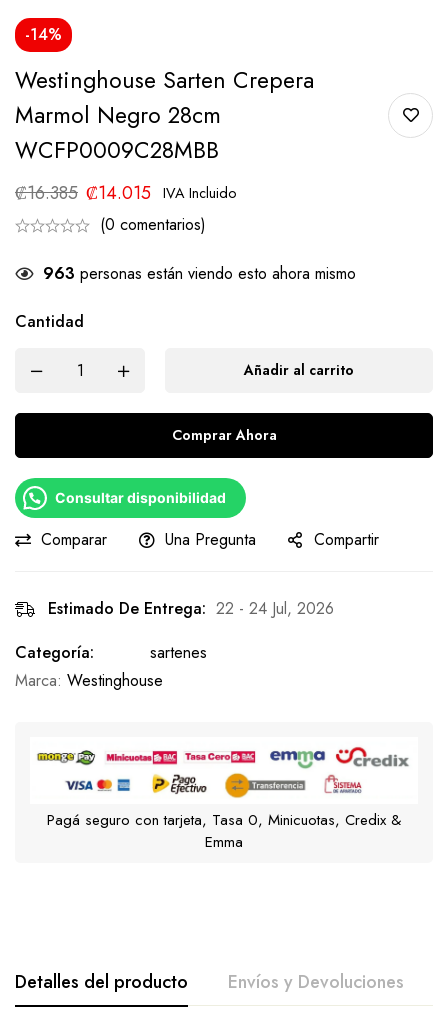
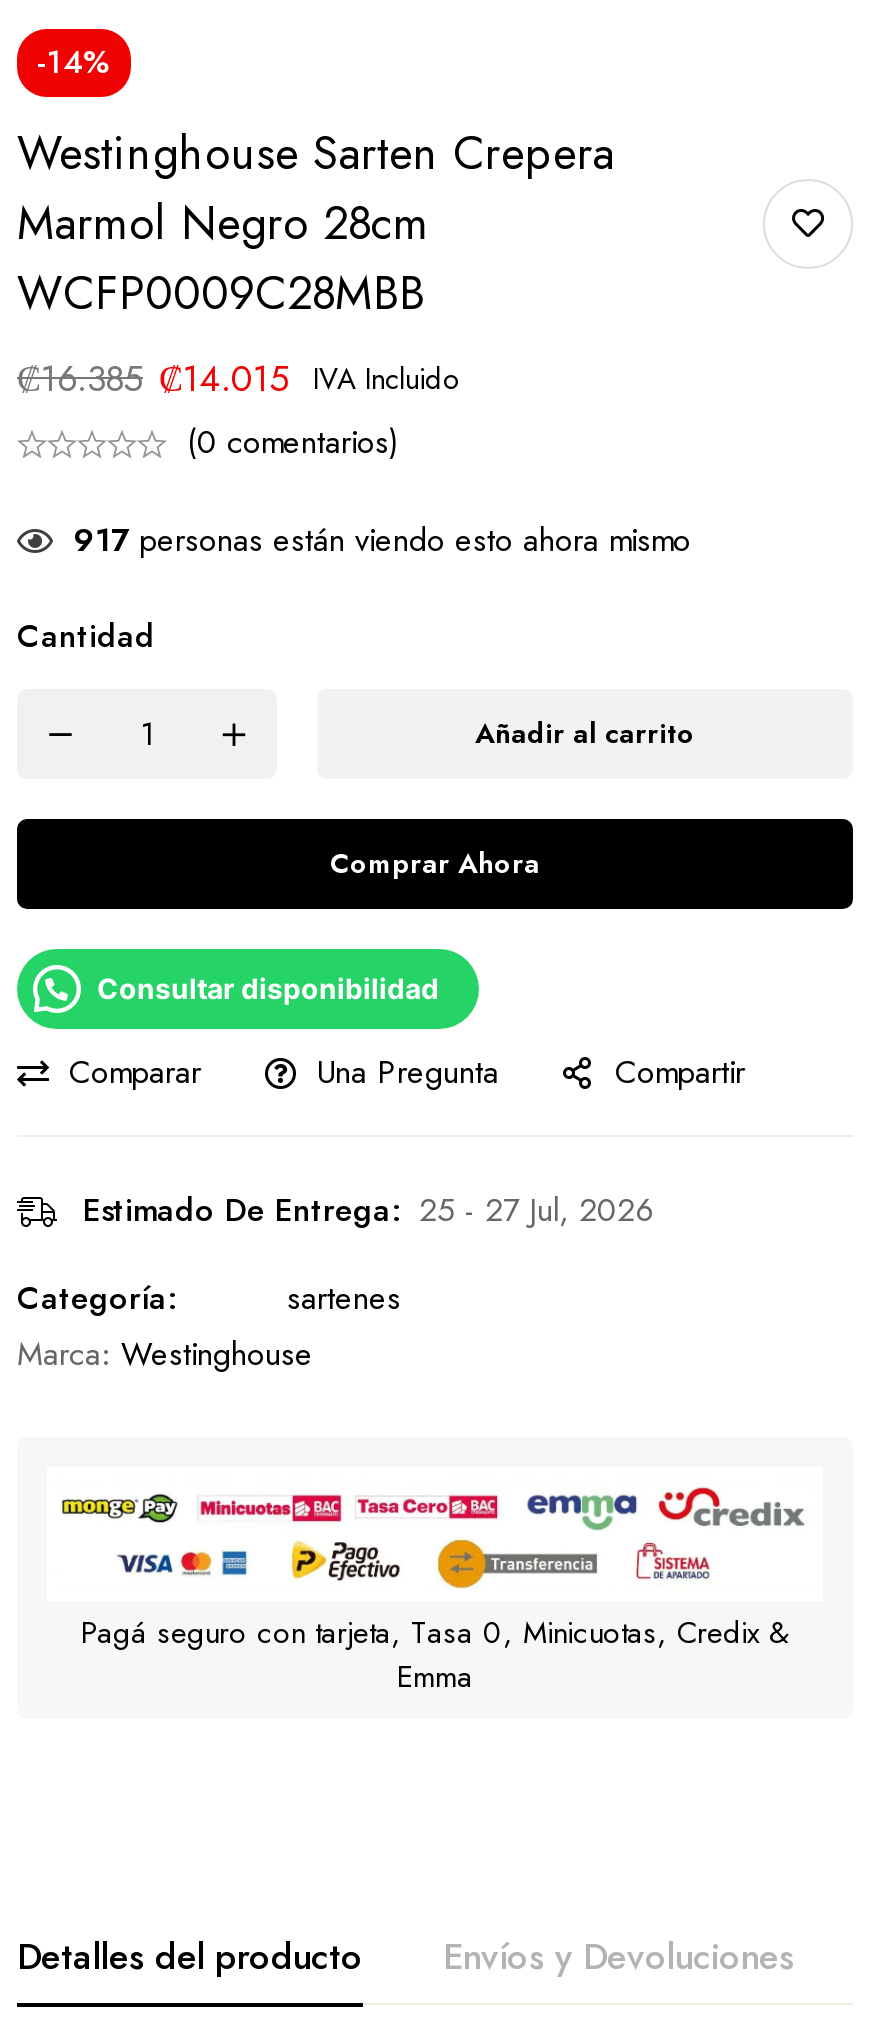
[43,262,356,285] 963 personas están viendo esto ahora mismo -> [73,517,691,563] 917 personas están viendo esto ahora mismo
[48,597,334,620] Estimado De Entrega: 22 - 24 Jul, 2026 -> [83,1187,653,1233] Estimado De Entrega: 25 - 27 Jul, 2026

